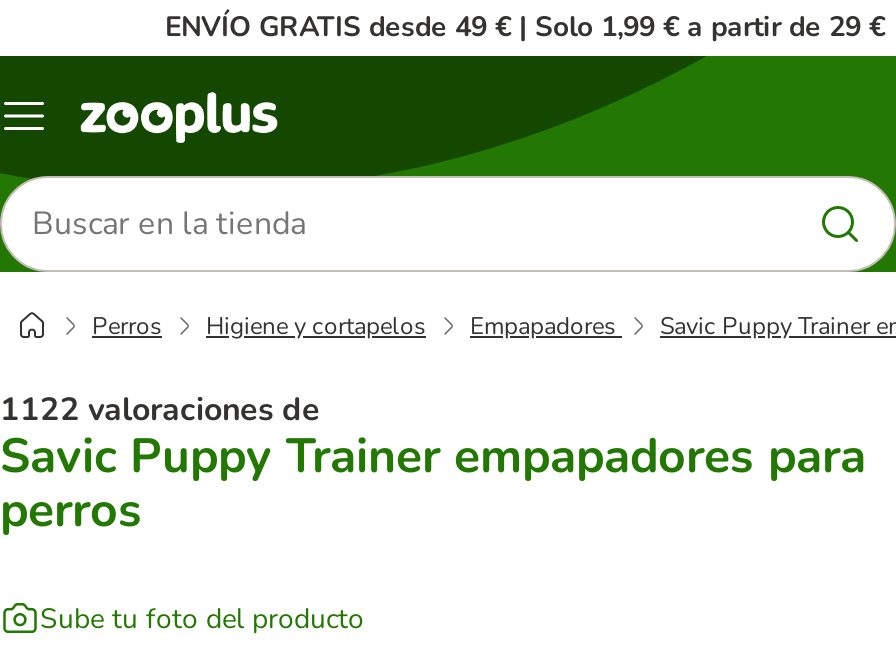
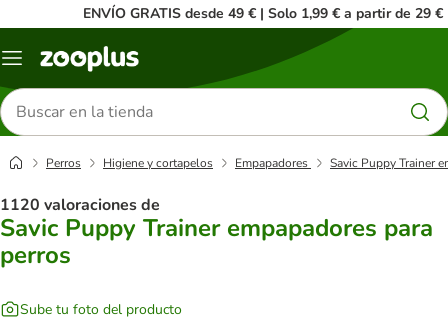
[0,388,320,432] 1122 valoraciones de -> [0,194,160,216] 1120 valoraciones de

